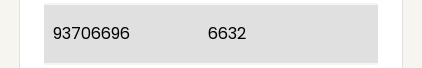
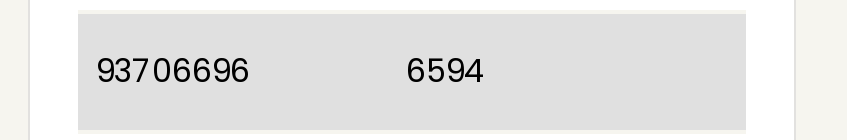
[208,22,246,45] 6632 -> [406,48,486,94] 6594

